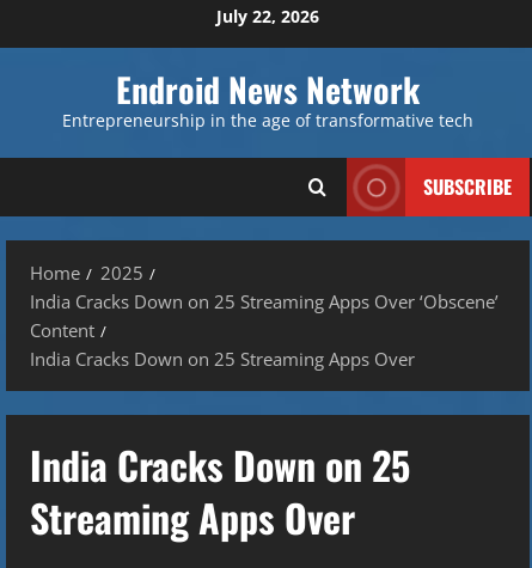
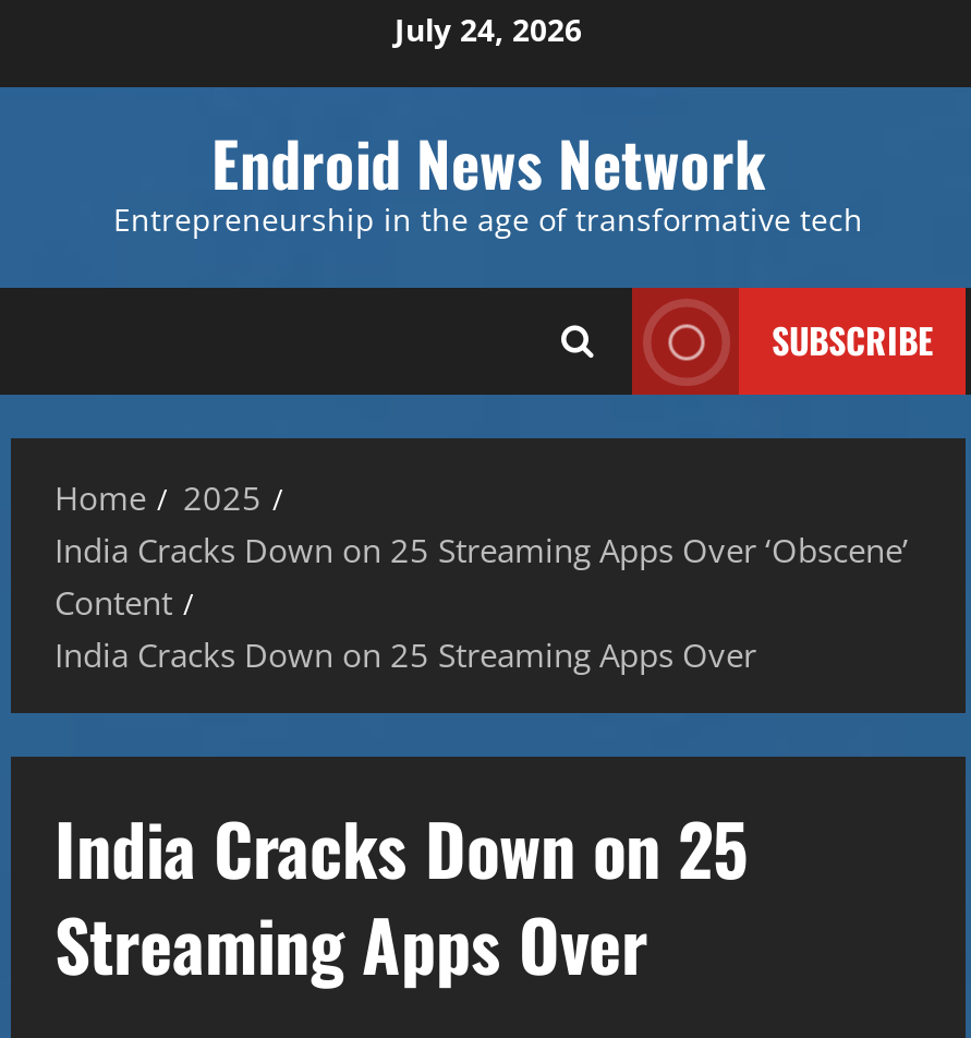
[216,4,319,27] July 22, 2026 -> [395,8,582,49] July 24, 2026

